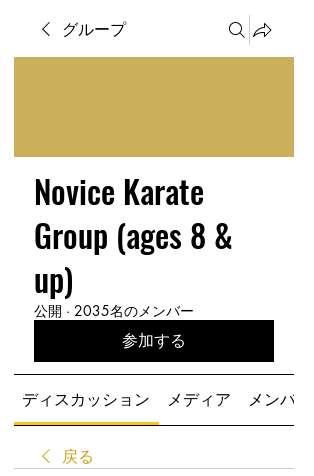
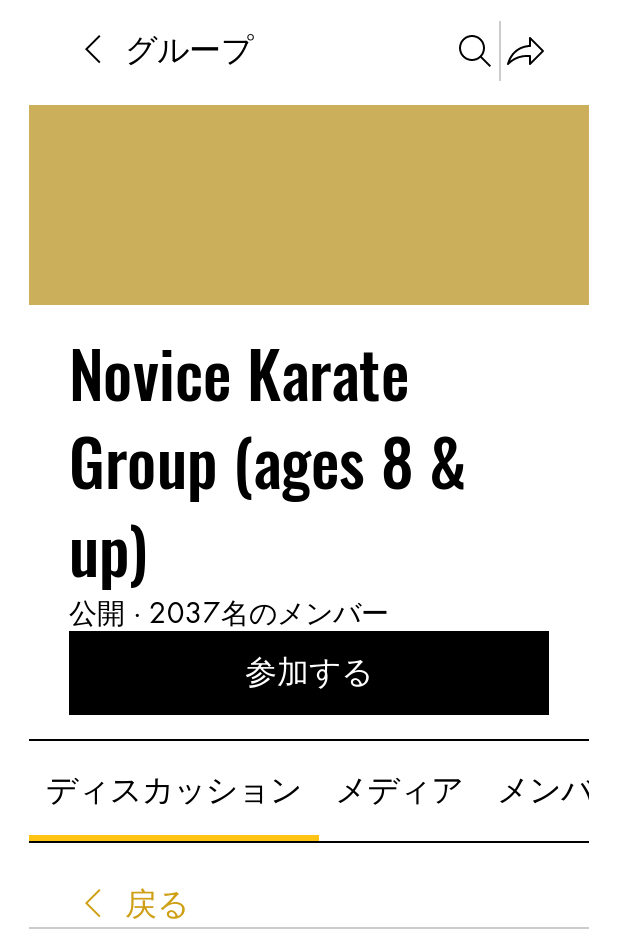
[34,301,194,320] 公開 · 2035名のメンバー -> [69,593,389,631] 公開 · 2037名のメンバー

